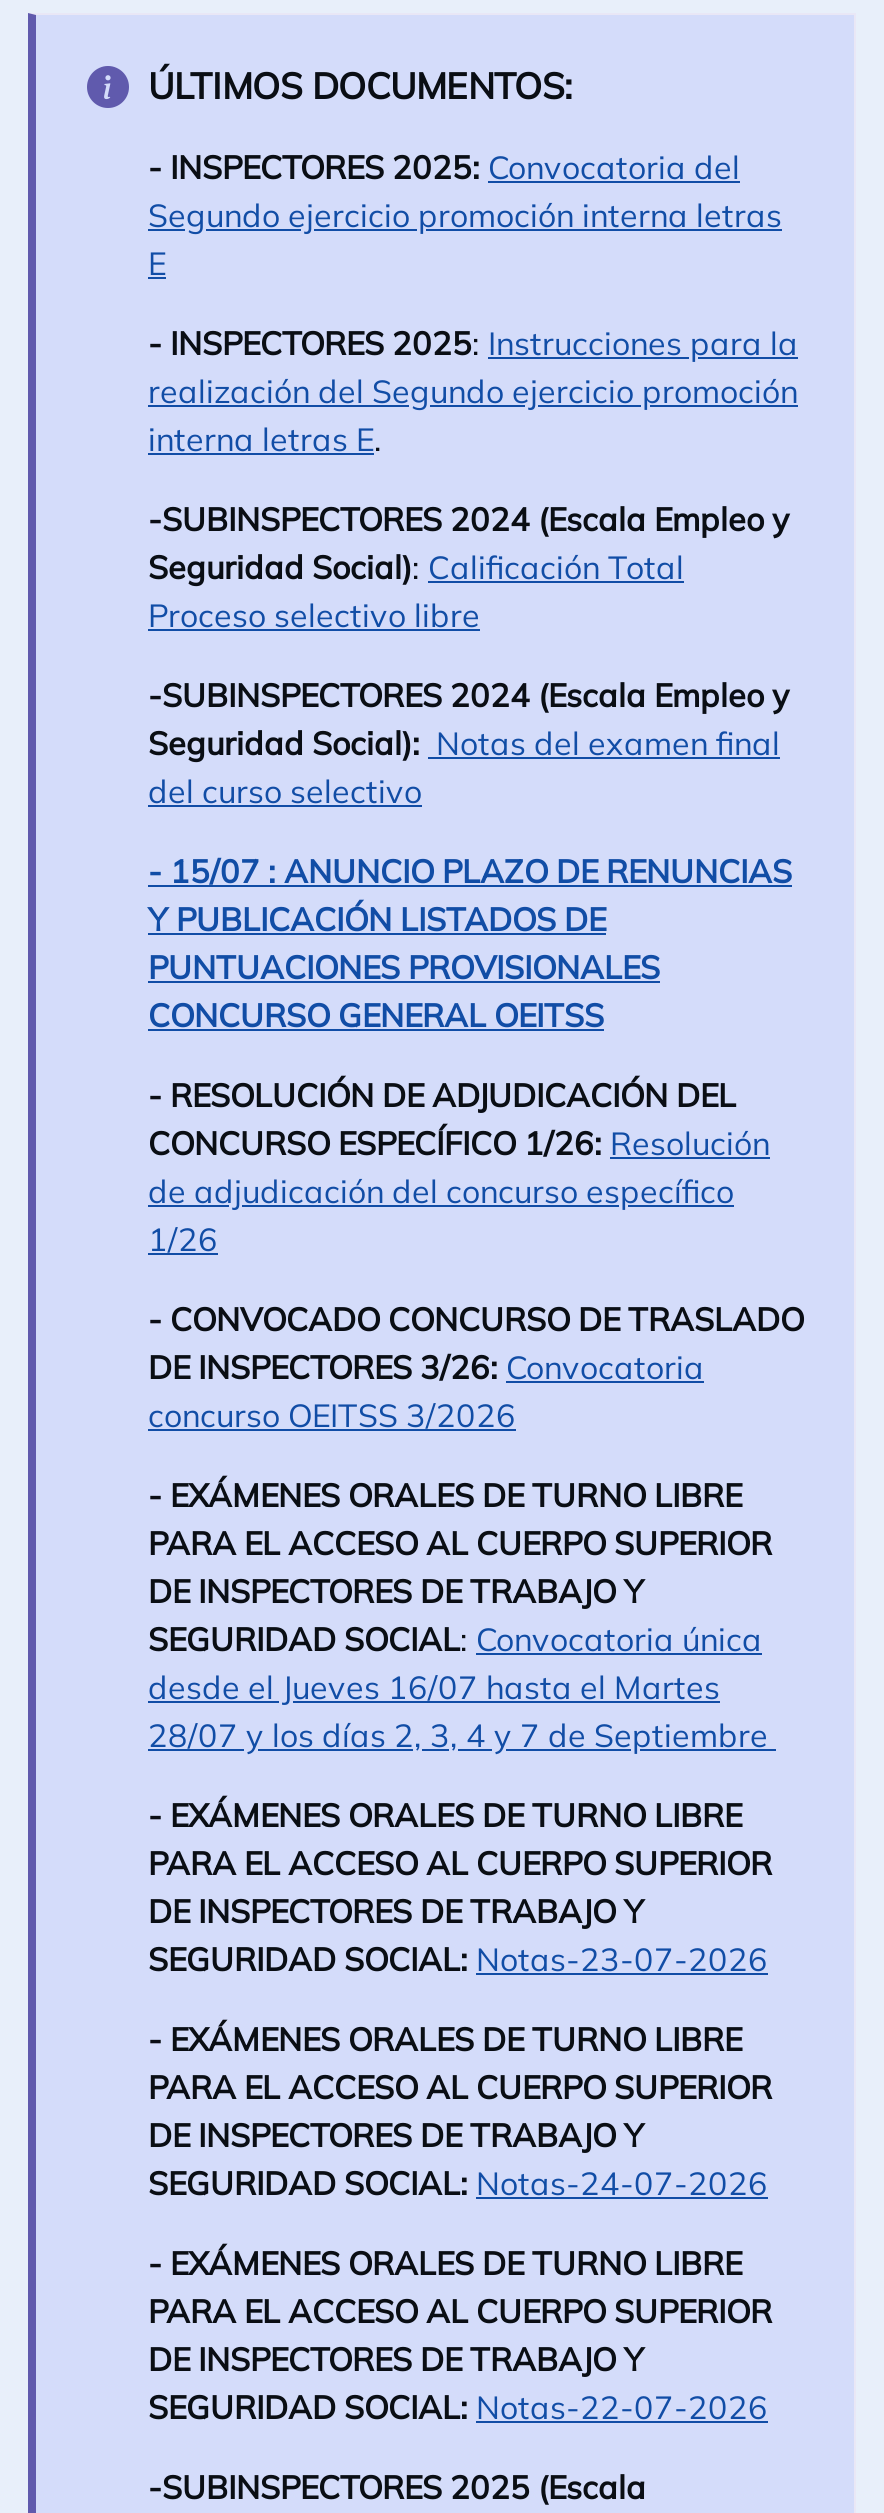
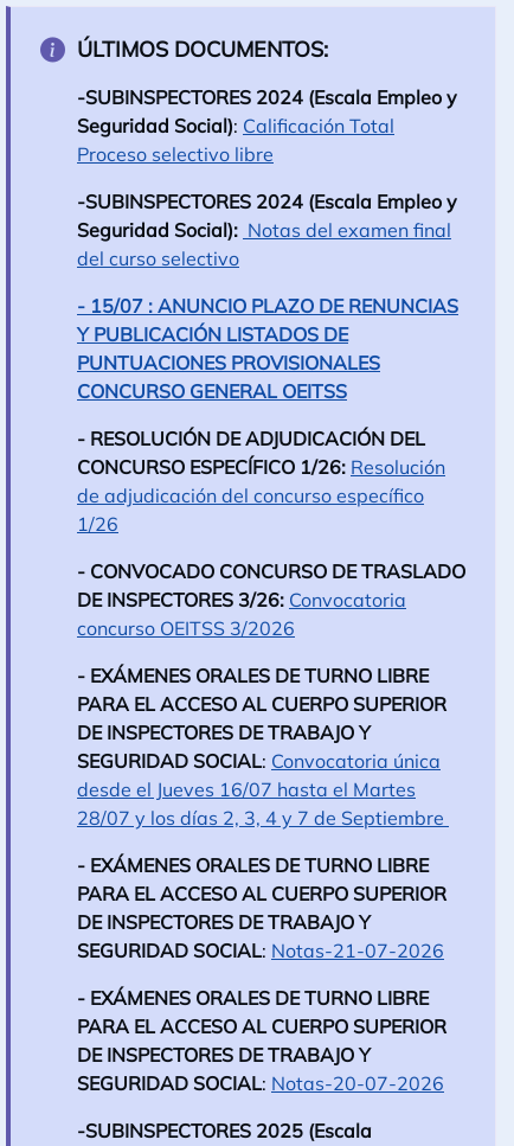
[148,148,798,460] - INSPECTORES 2025: Convocatoria del | Segundo ejercicio promoción interna letras | E | - INSPECTORES 2025: Instrucciones para la | realización del Segundo ejercicio promoción | interna letras E. -> none
[148,1940,768,1980] SEGURIDAD SOCIAL: Notas-23-07-2026 -> [77,939,444,963] SEGURIDAD SOCIAL: Notas-21-07-2026
[148,2164,772,2428] SEGURIDAD SOCIAL: Notas-24-07-2026 | - EXÁMENES ORALES DE TURNO LIBRE | PARA EL ACCESO AL CUERPO SUPERIOR | DE INSPECTORES DE TRABAJO Y | SEGURIDAD SOCIAL: Notas-22-07-2026 -> [77,1072,444,1096] SEGURIDAD SOCIAL: Notas-20-07-2026

